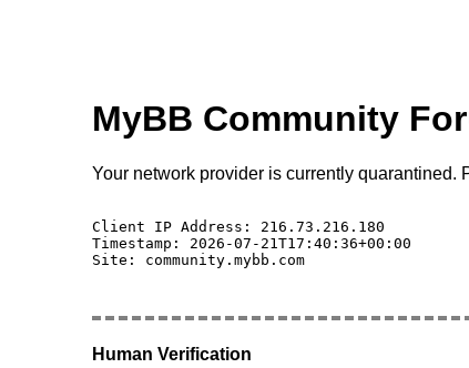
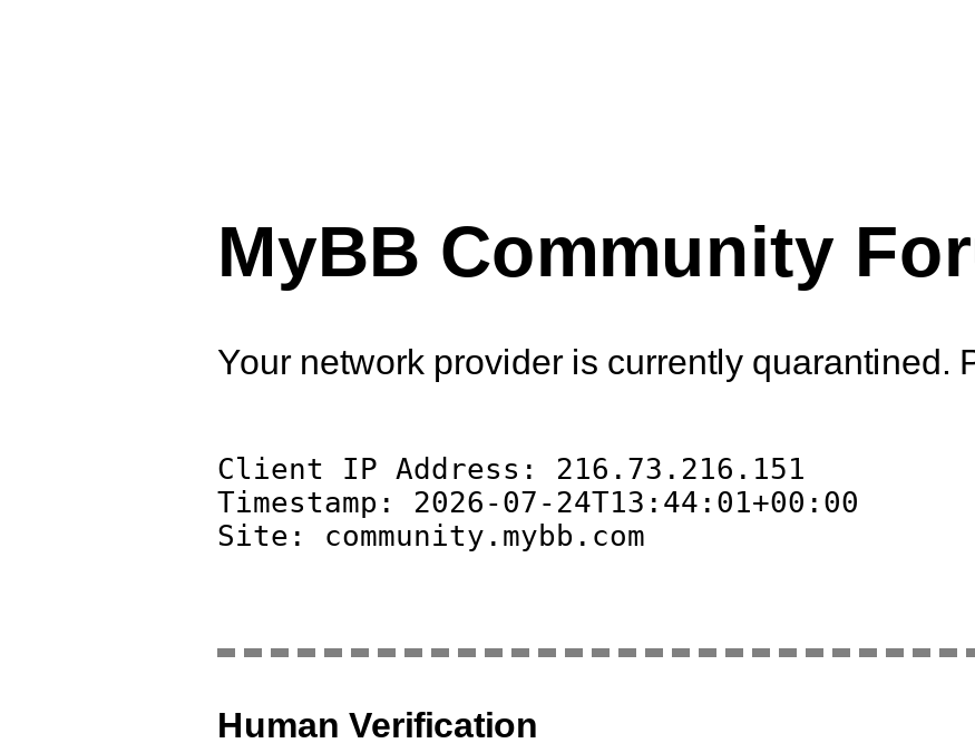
[92,218,394,235] Client IP Address: 216.73.216.180 -> [217,452,823,485] Client IP Address: 216.73.216.151
[92,235,411,252] Timestamp: 2026-07-21T17:40:36+00:00 -> [217,485,859,519] Timestamp: 2026-07-24T13:44:01+00:00

